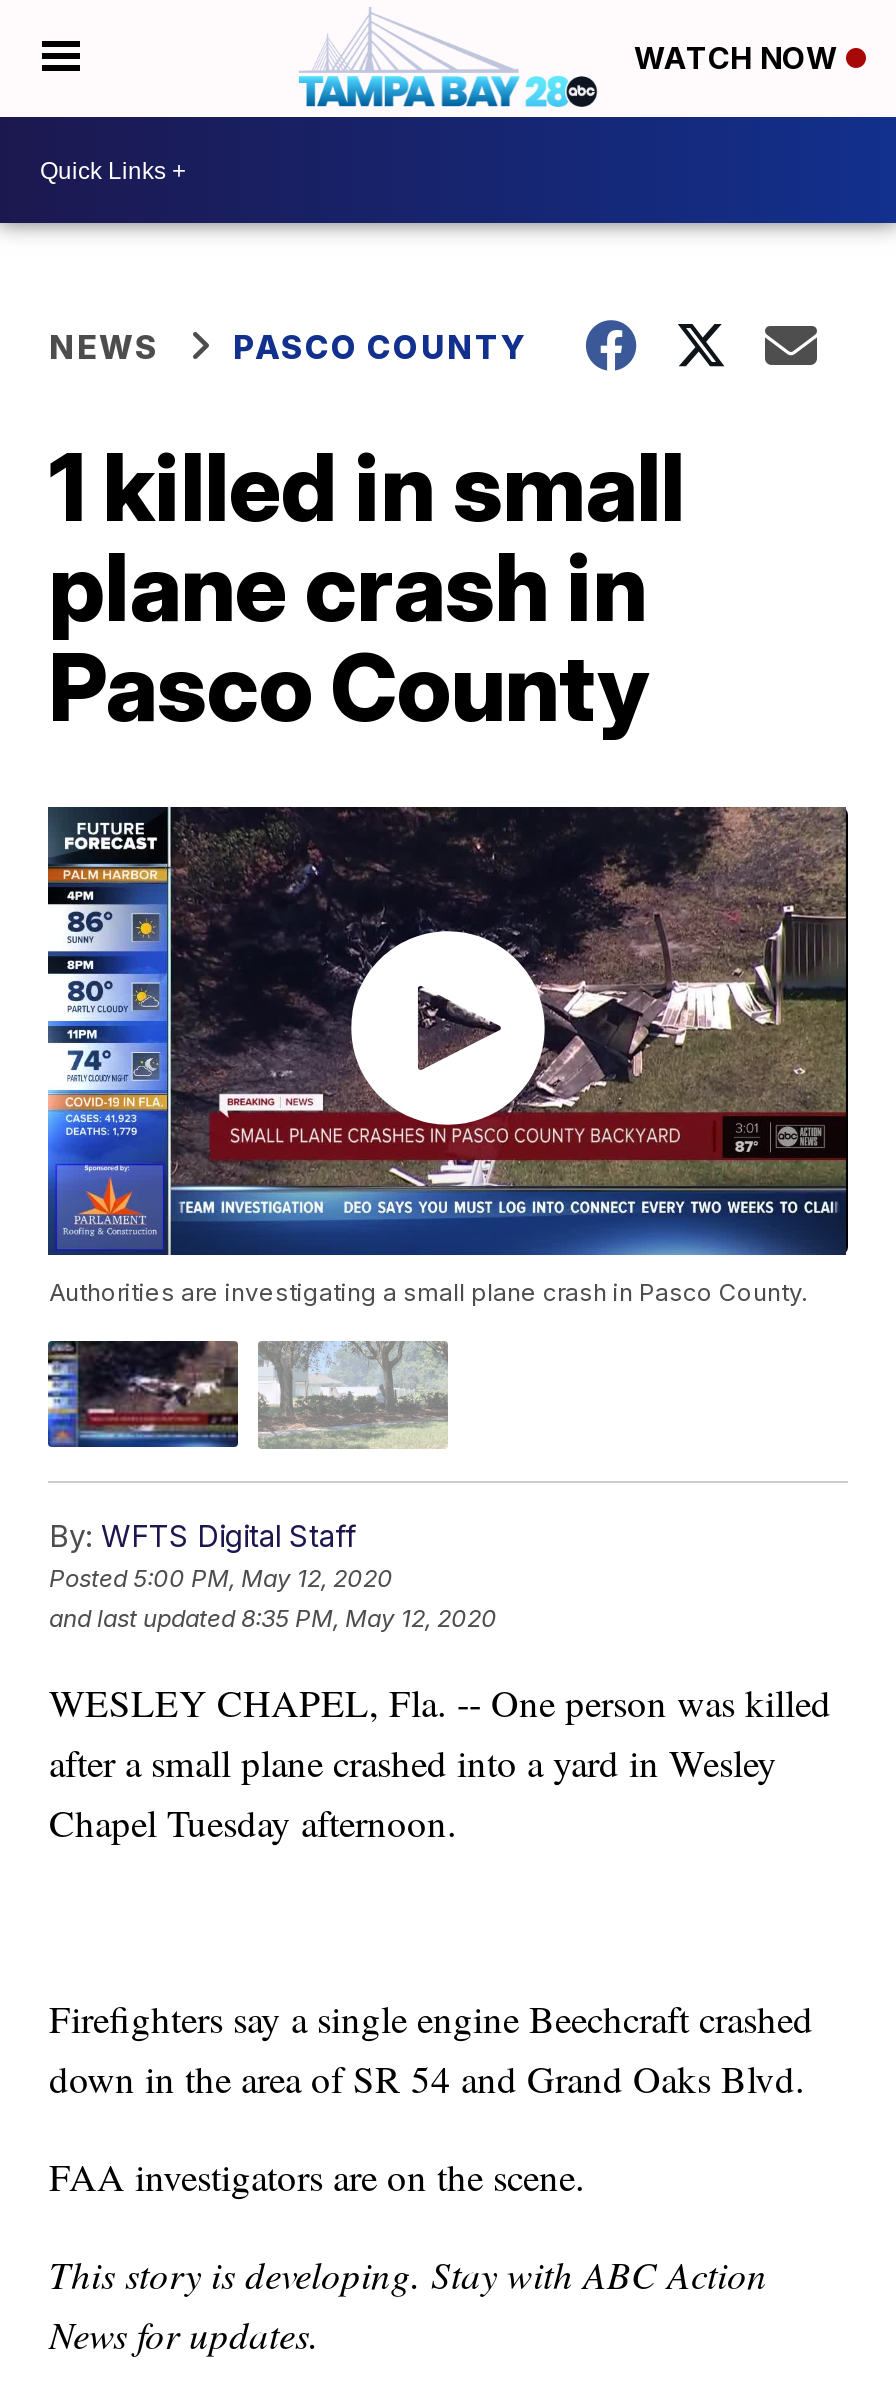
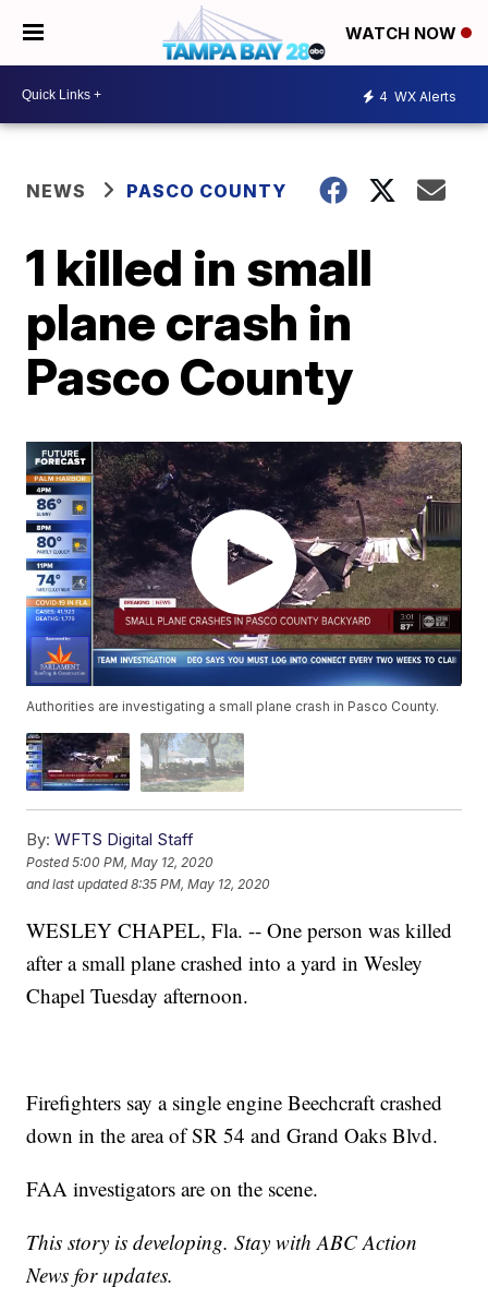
none -> [379,88,456,104] 4 WX Alerts

